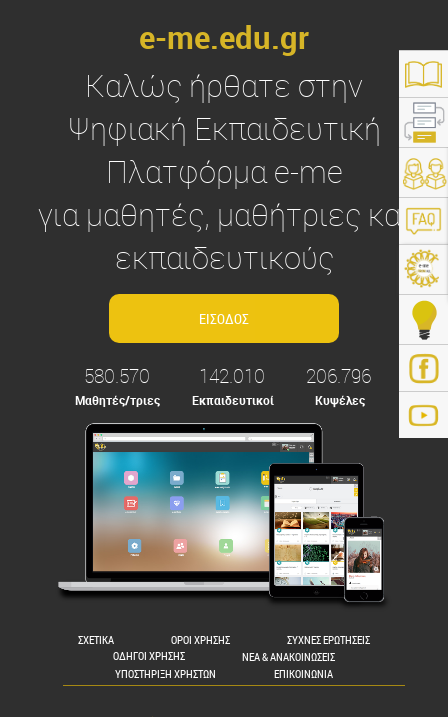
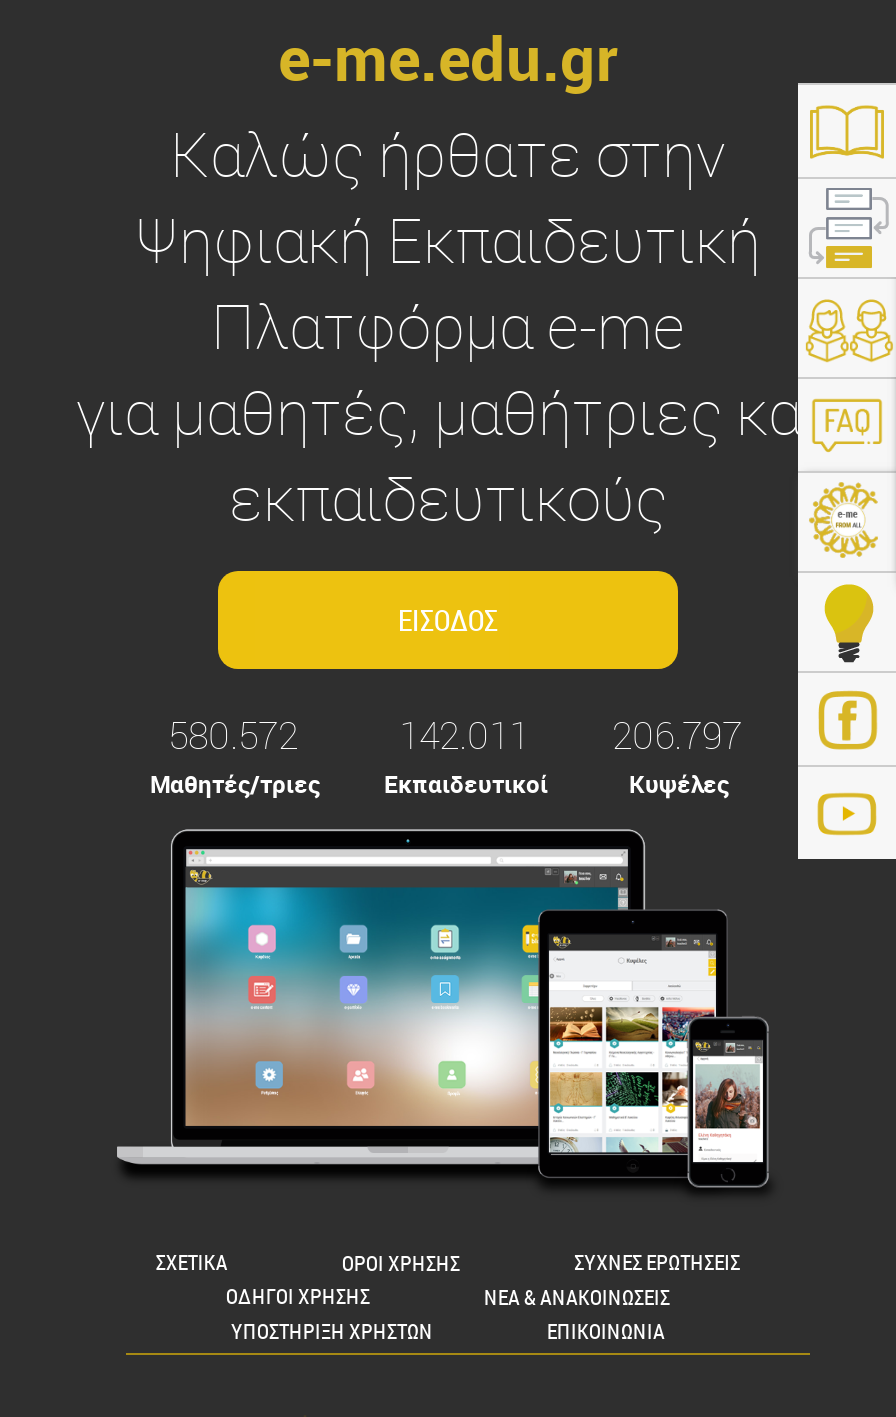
[83,363,149,389] 580.570 -> [168,710,298,762] 580.572
[199,363,265,389] 142.010 -> [399,710,529,762] 142.011
[306,363,371,389] 206.796 -> [612,710,742,762] 206.797

